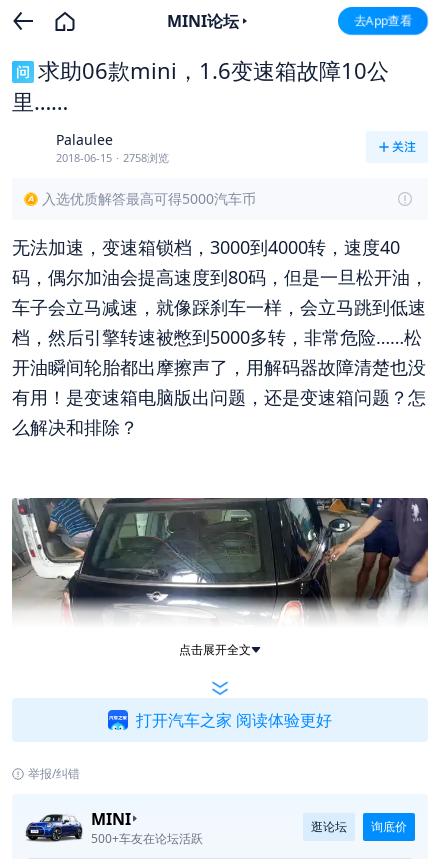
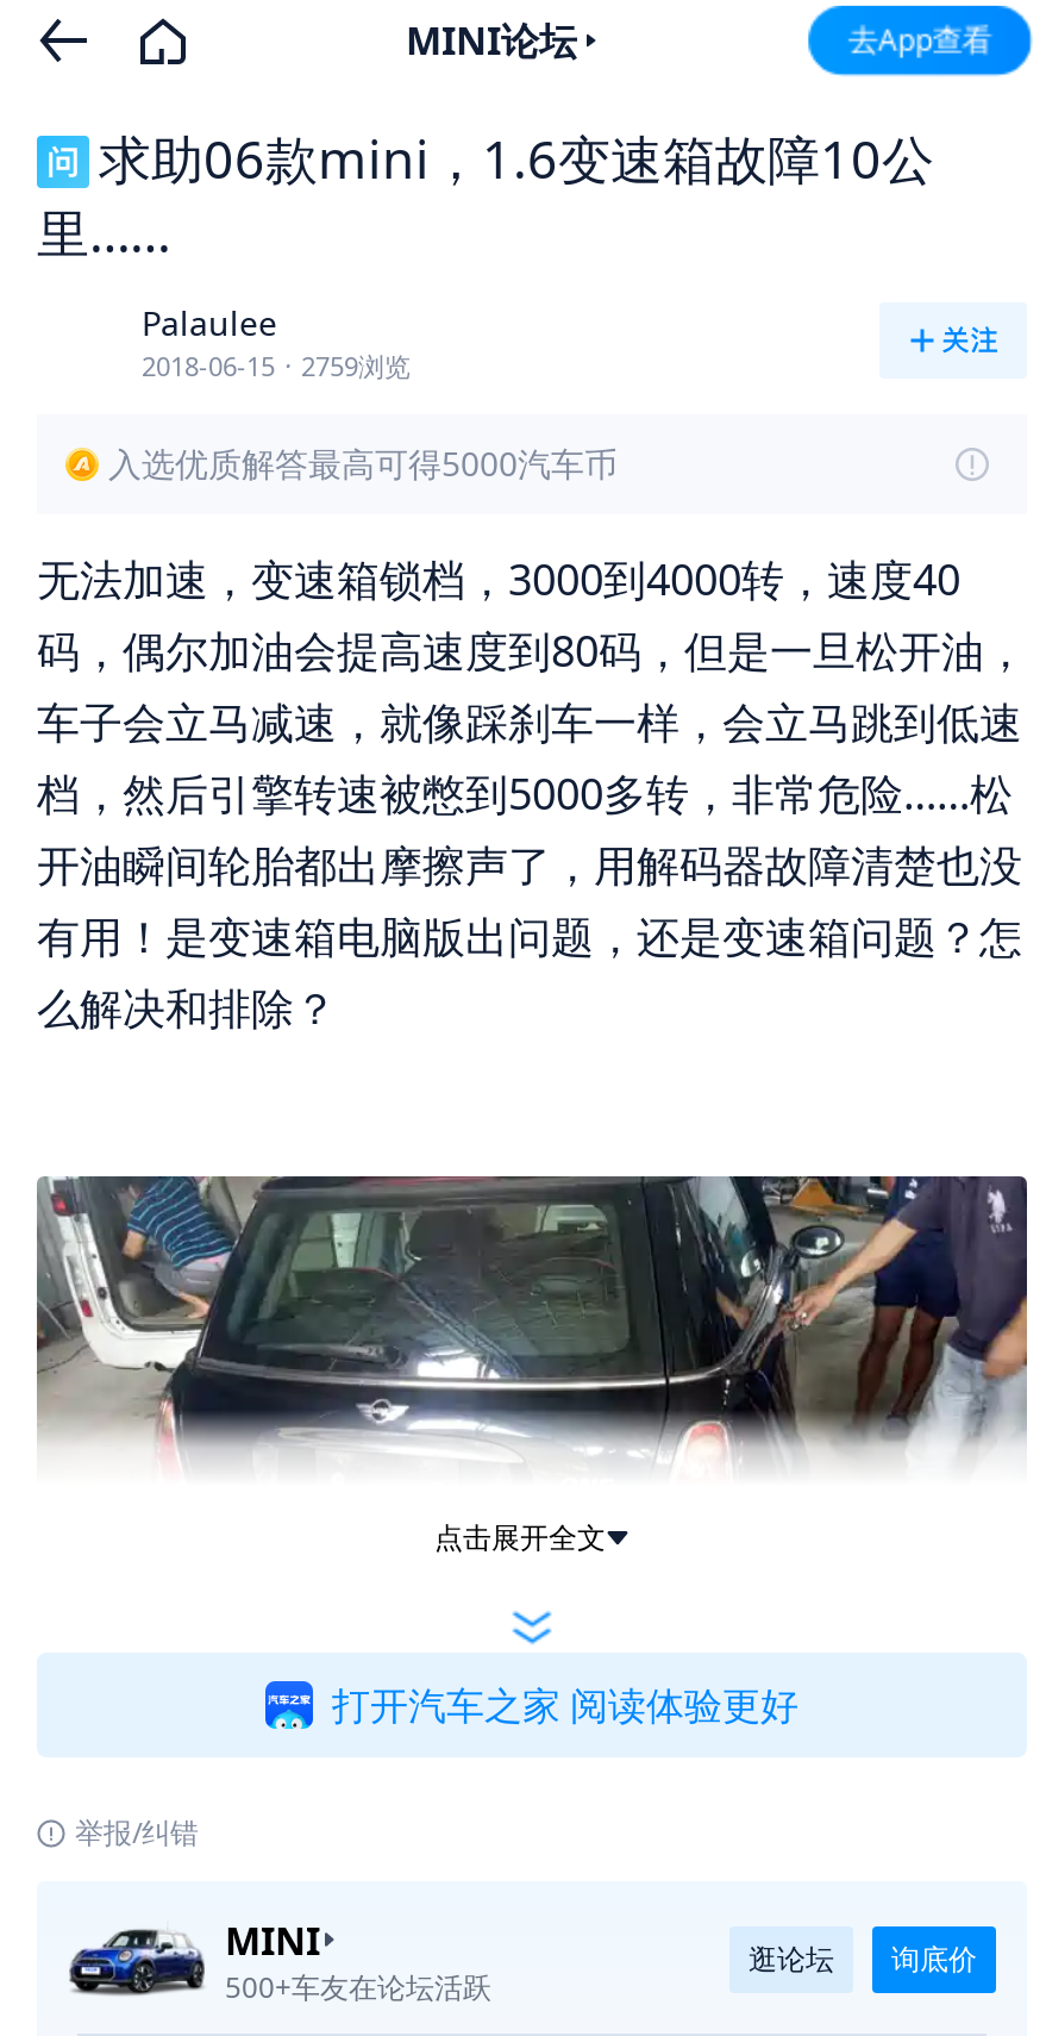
[56,150,169,165] 2018-06-15 · 2758浏览 -> [142,348,411,383] 2018-06-15 · 2759浏览

